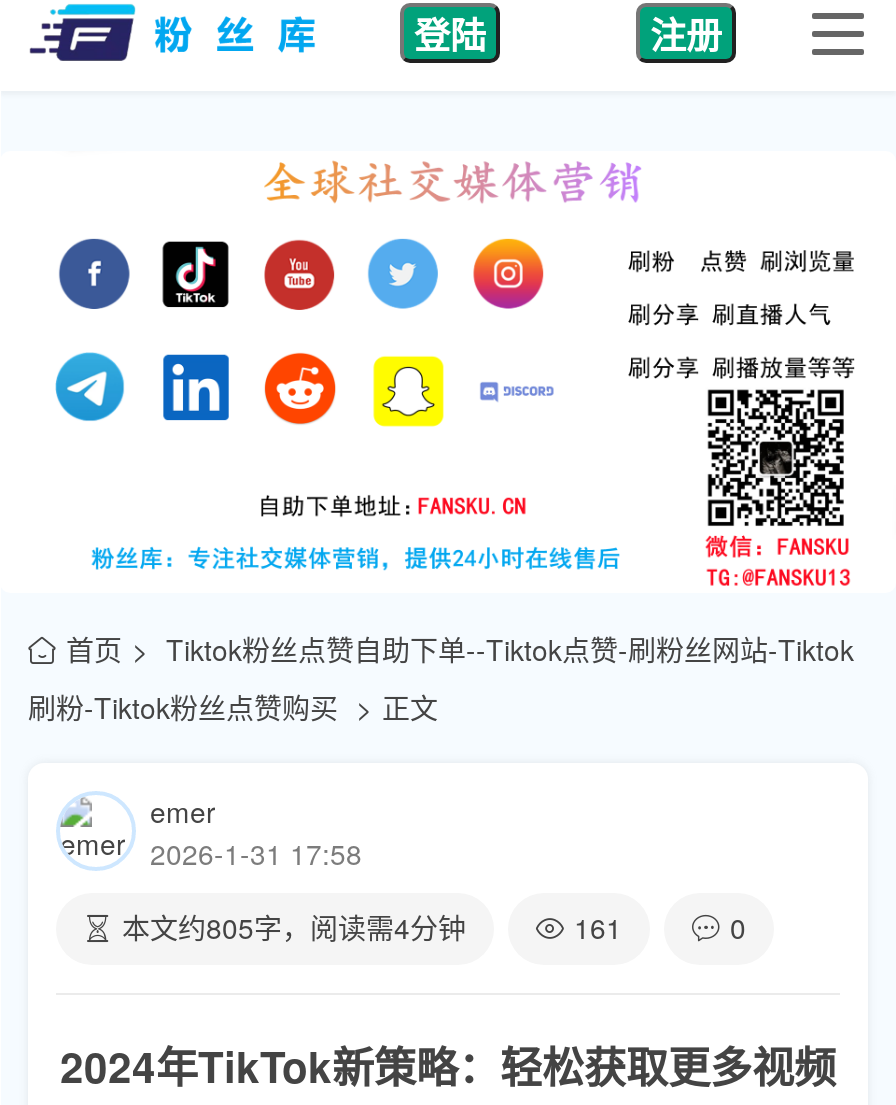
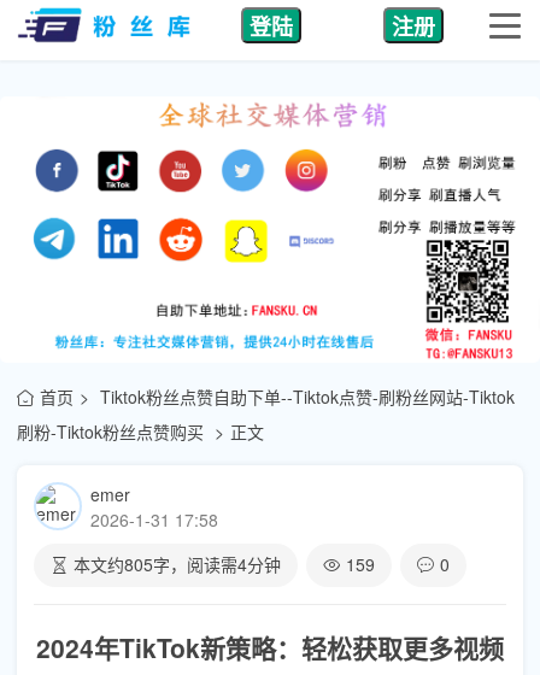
[574,907,622,947] 161 -> [346,552,375,576] 159

